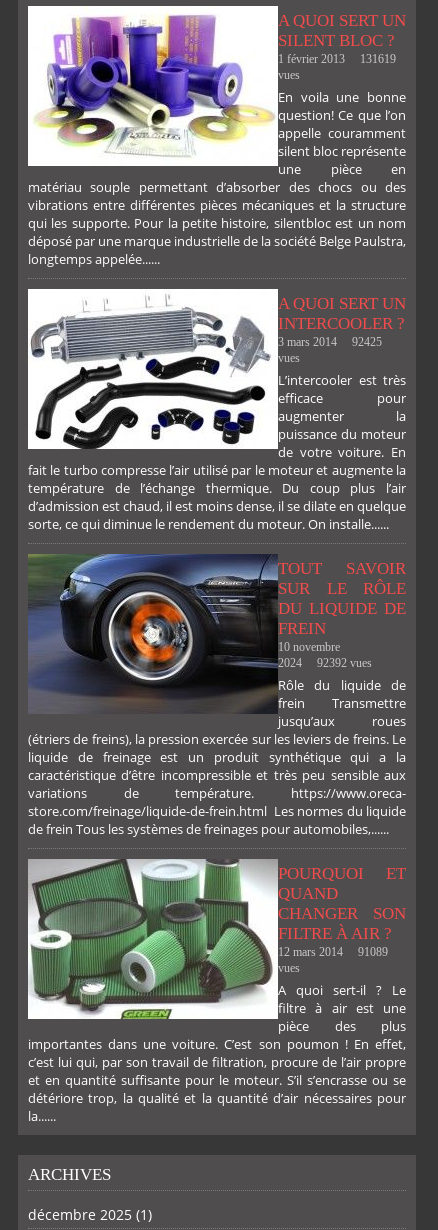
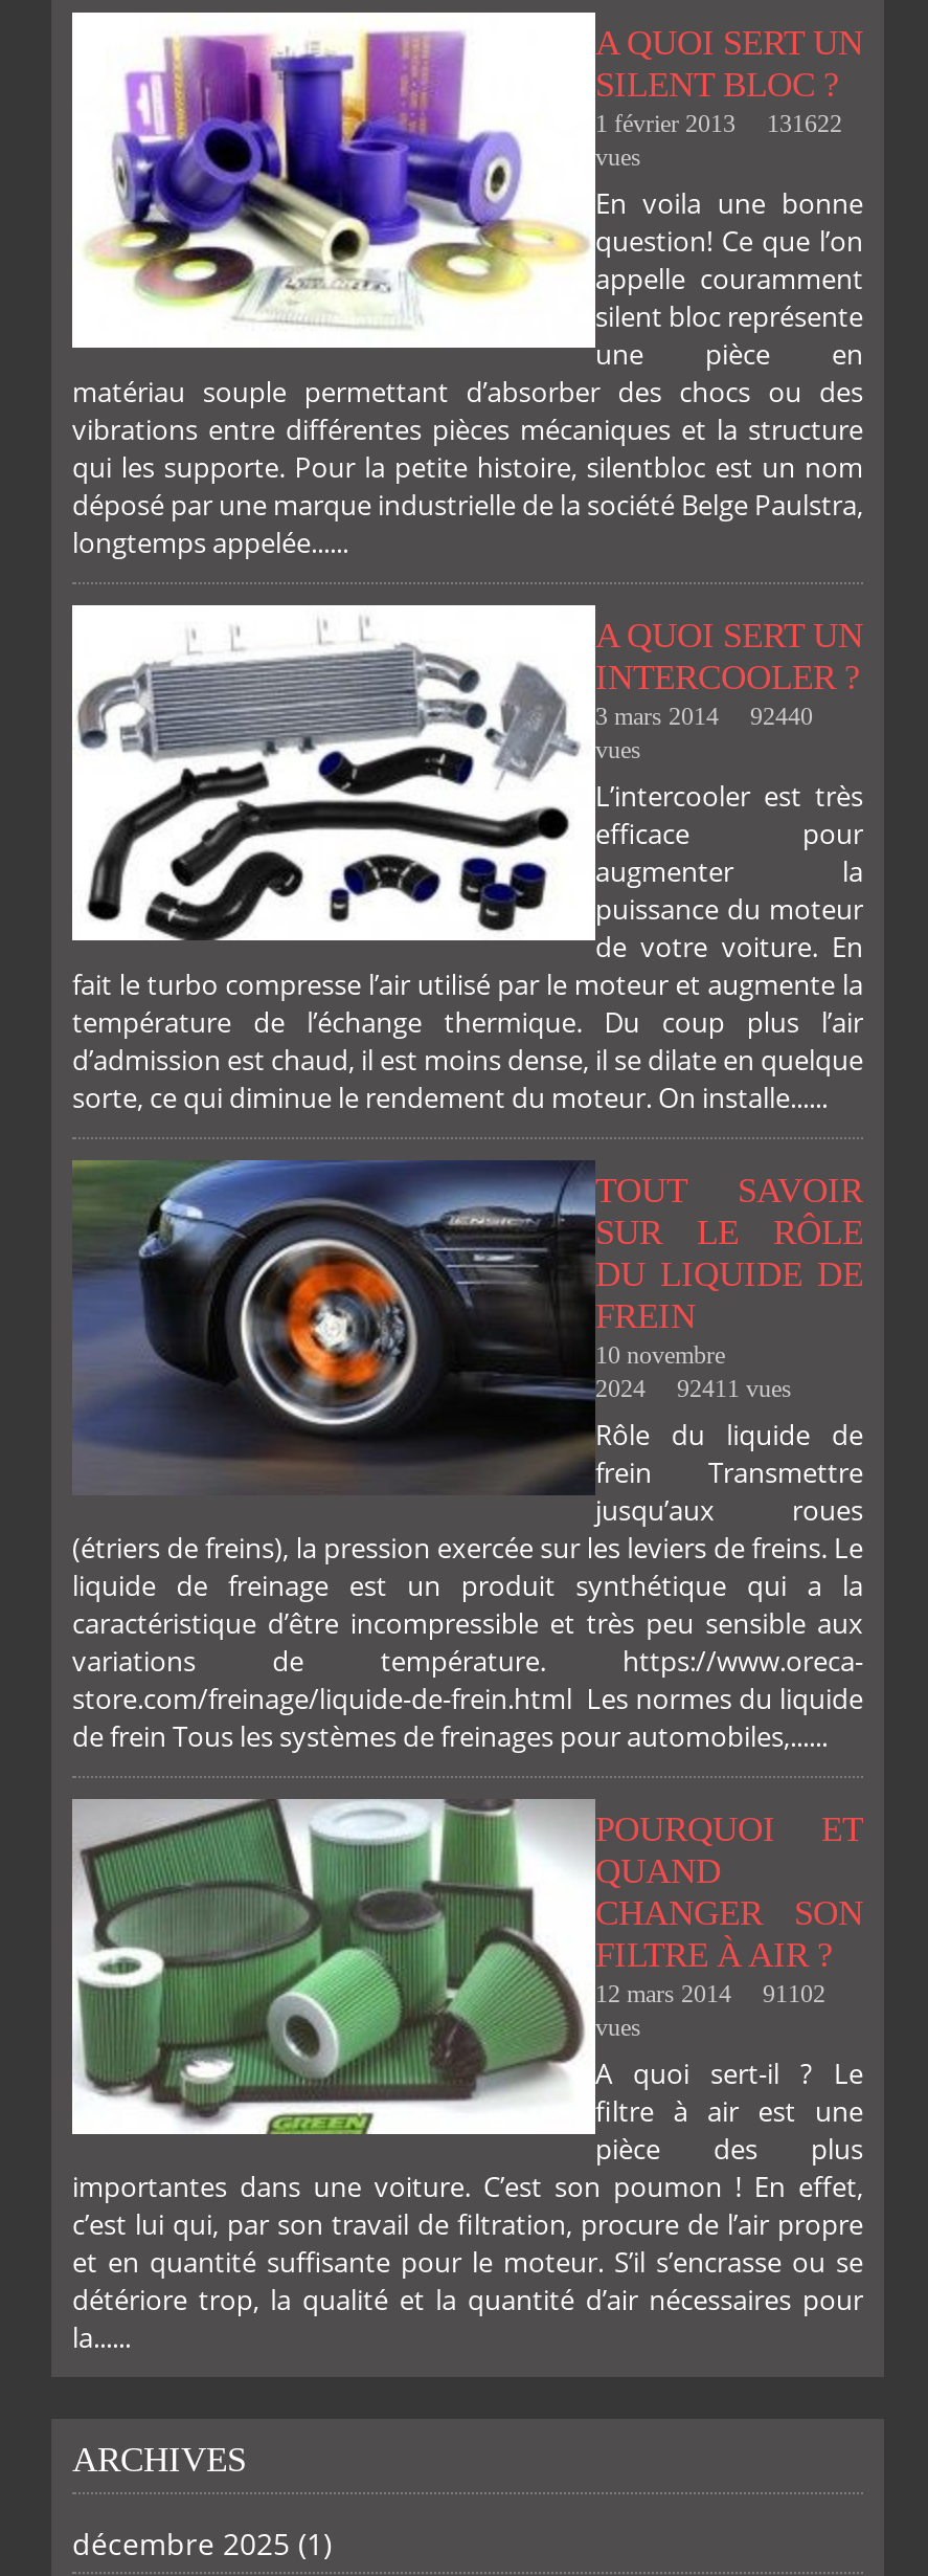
[278,52,396,66] 1 février 2013 131619 -> [595,109,842,138] 1 février 2013 131622
[278,335,382,349] 3 mars 2014 92425 -> [595,702,813,731] 3 mars 2014 92440
[278,656,372,670] 2024 92392 vues -> [595,1374,792,1403] 2024 92411 vues
[278,945,388,959] 12 mars 2014 91089 -> [595,1979,825,2008] 12 mars 2014 91102

